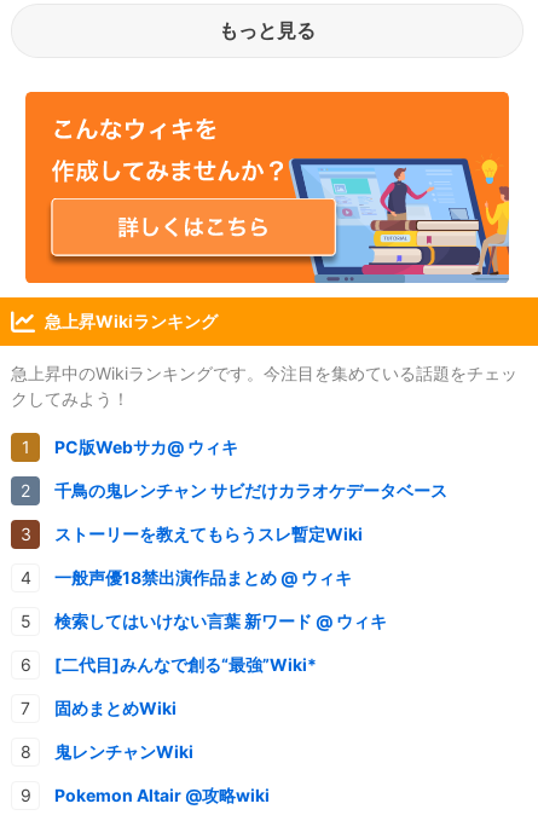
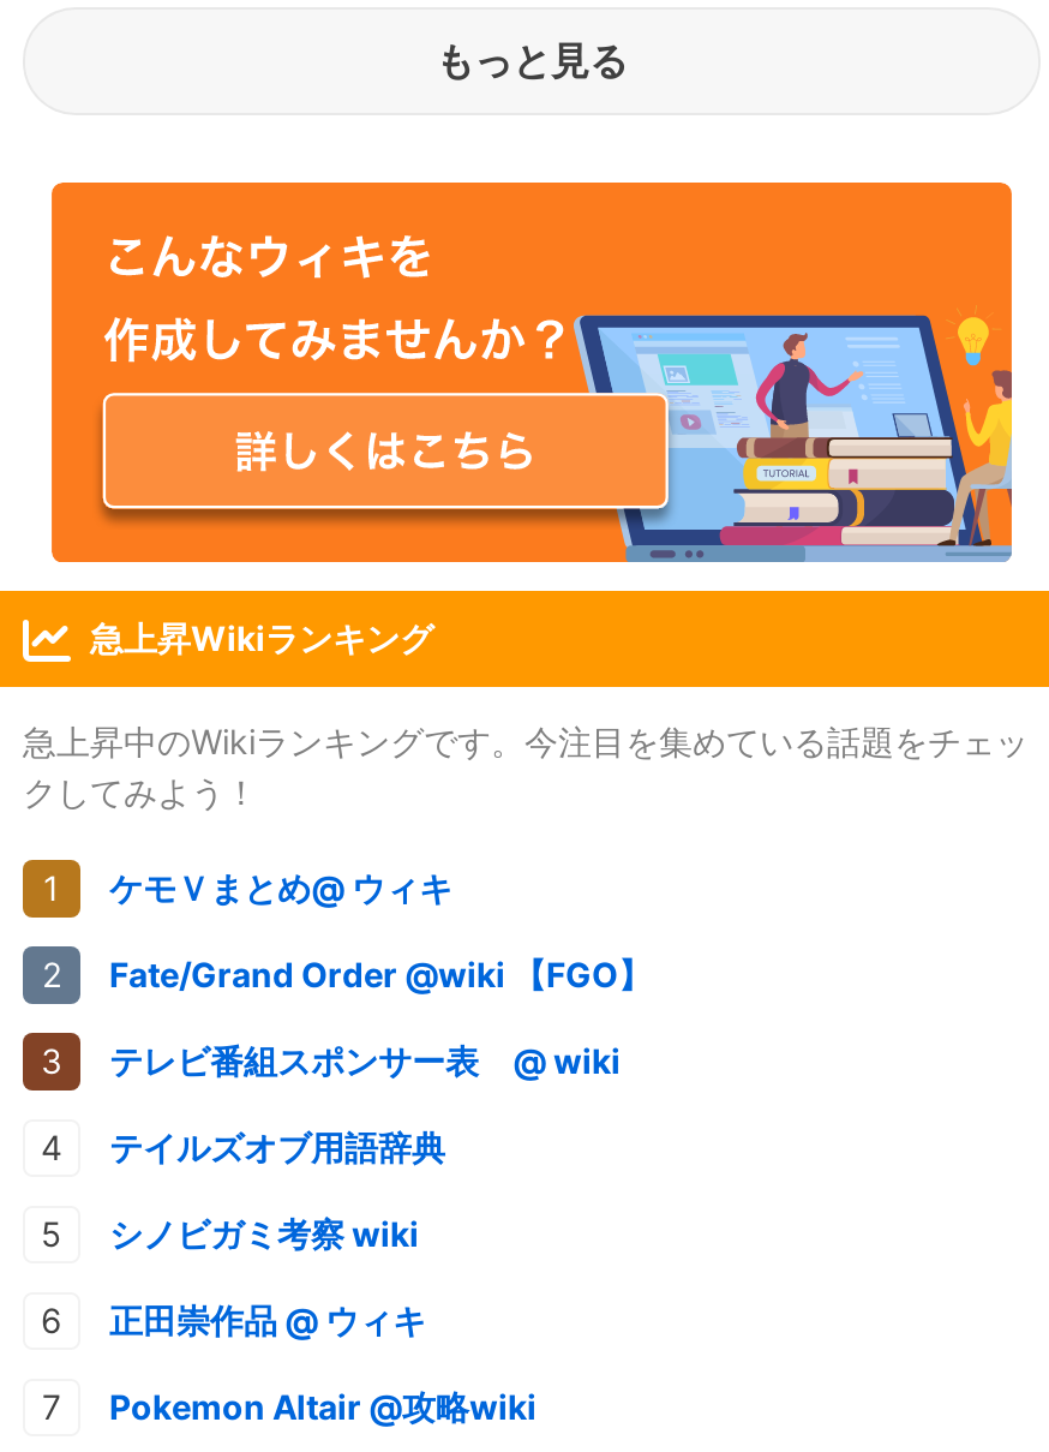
[54,436,447,761] PC版Webサカ@ ウィキ | 千鳥の鬼レンチャン サビだけカラオケデータベース | ストーリーを教えてもらうスレ暫定Wiki | 一般声優18禁出演作品まとめ @ ウィキ | 検索してはいけない言葉 新ワード @ ウィキ | [二代目]みんなで創る“最強”Wiki* | 固めまとめWiki | 鬼レンチャンWiki -> [109,866,652,1339] ケモＶまとめ@ ウィキ | Fate/Grand Order @wiki 【FGO】 | テレビ番組スポンサー表 @ wiki | テイルズオブ用語辞典 | シノビガミ考察 wiki | 正田崇作品 @ ウィキ

